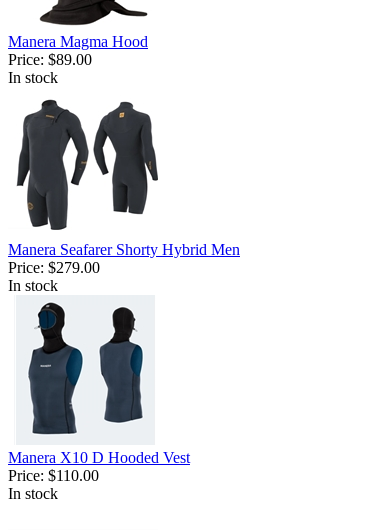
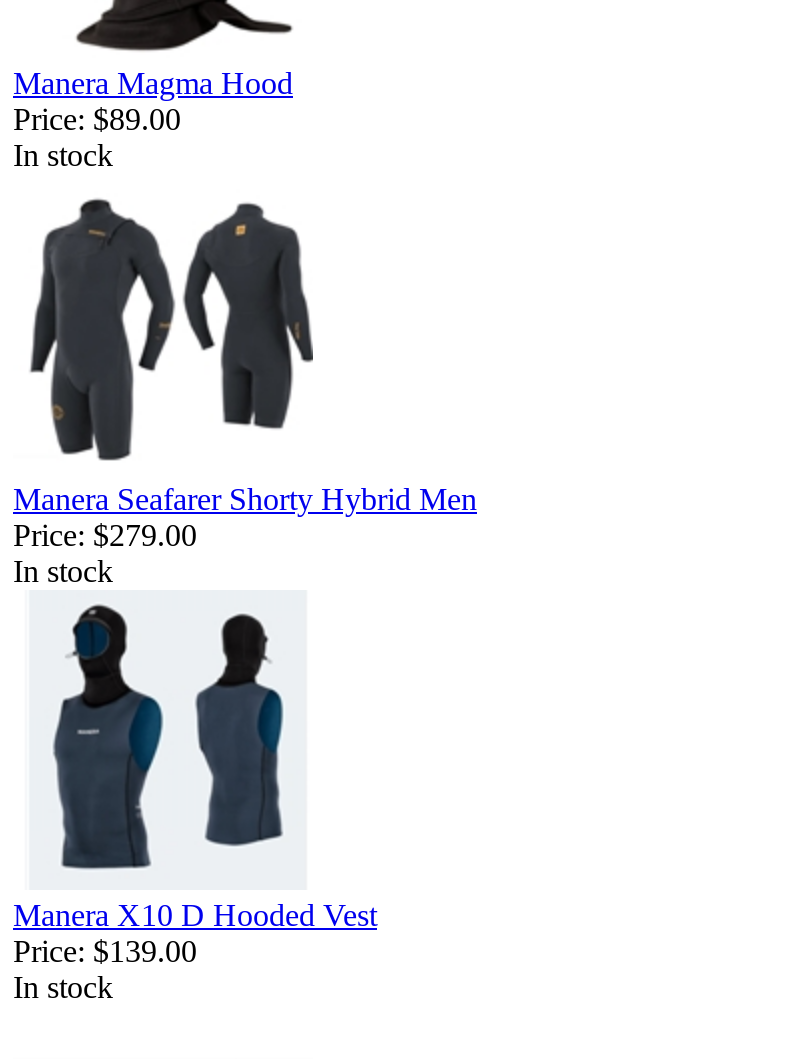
[8,467,99,484] Price: $110.00 -> [13,934,197,968] Price: $139.00

